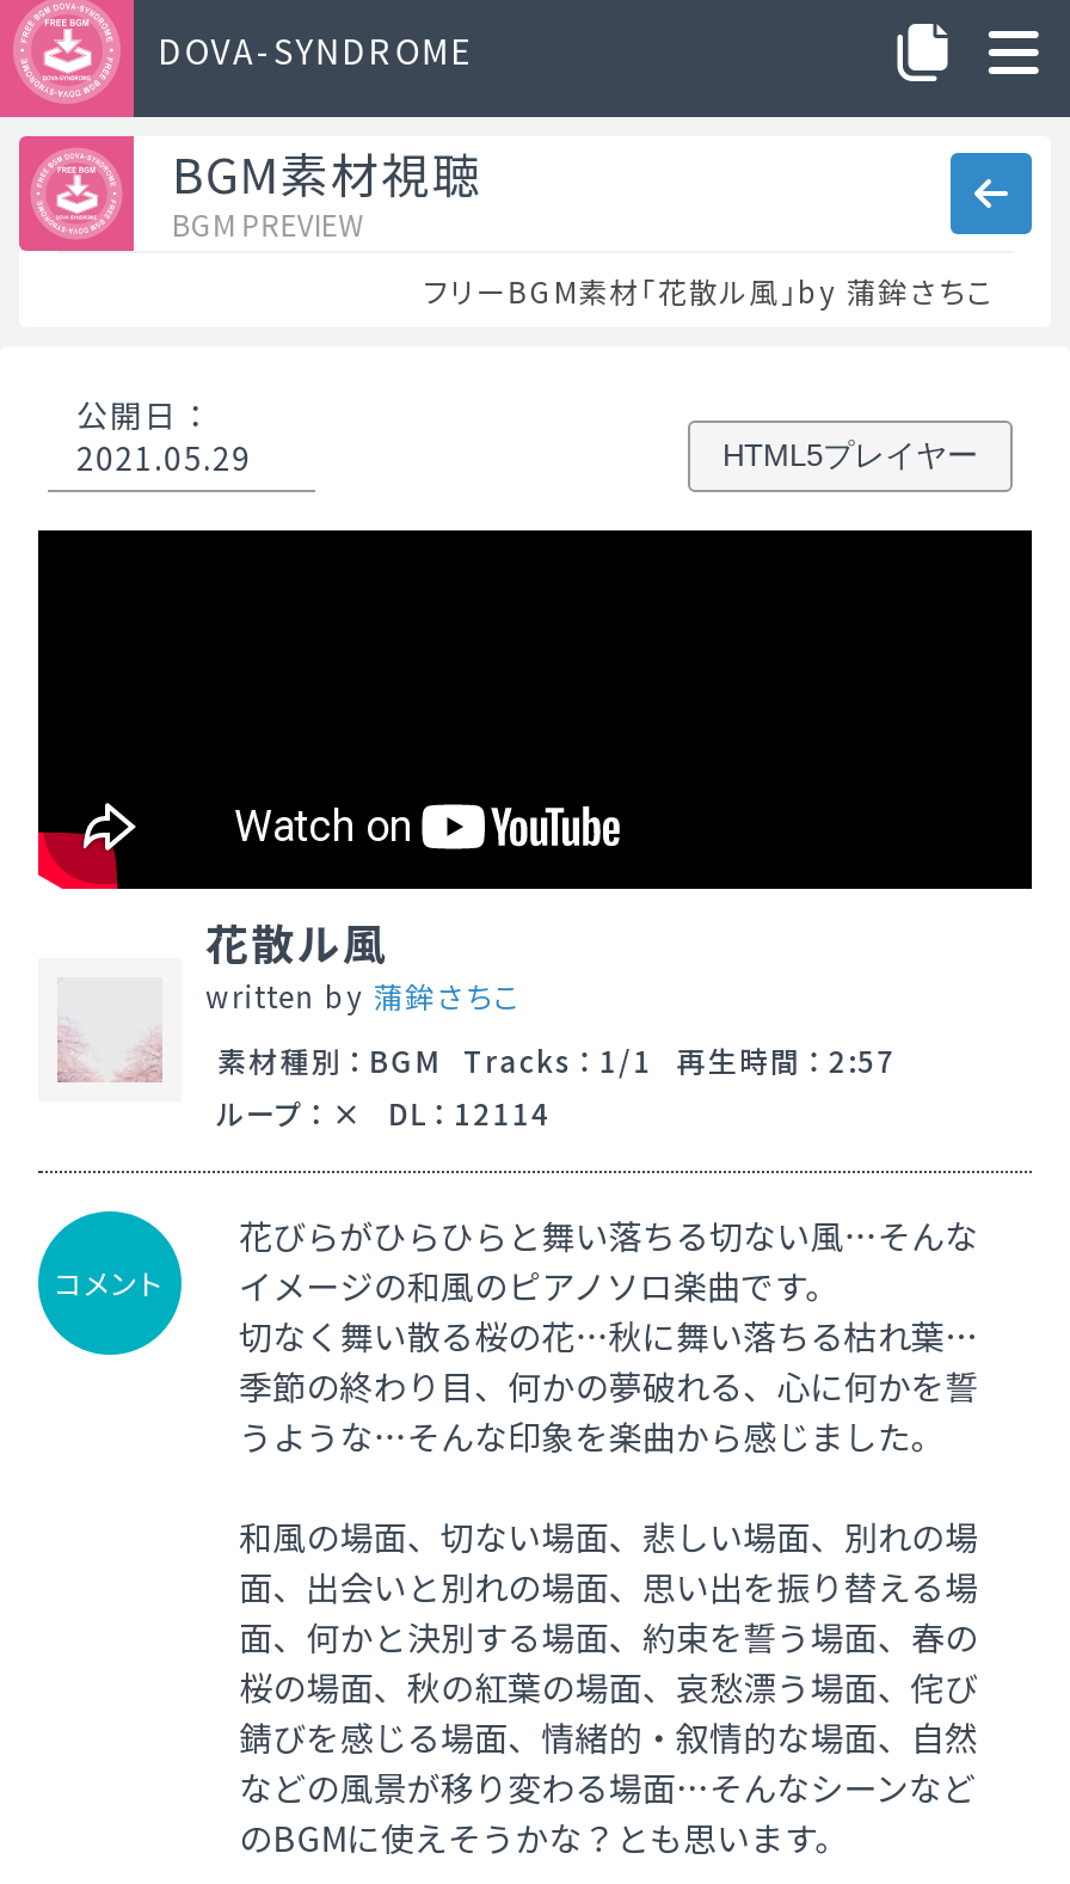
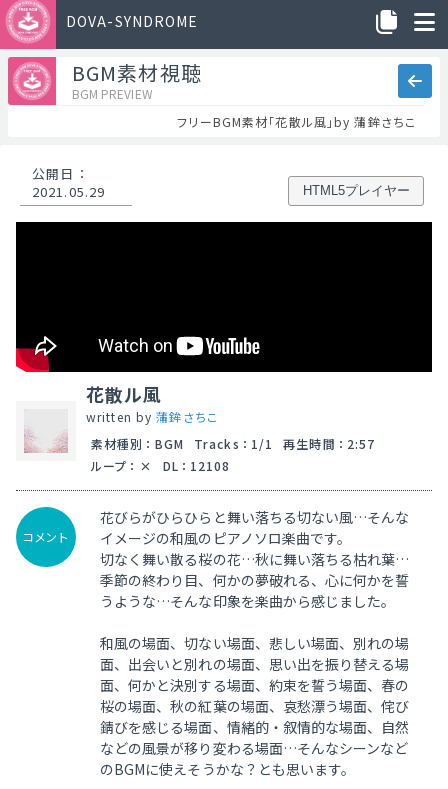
[217,1092,551,1133] ループ ： DL ： 12114 -> [91,457,231,474] ループ ： DL ： 12108

